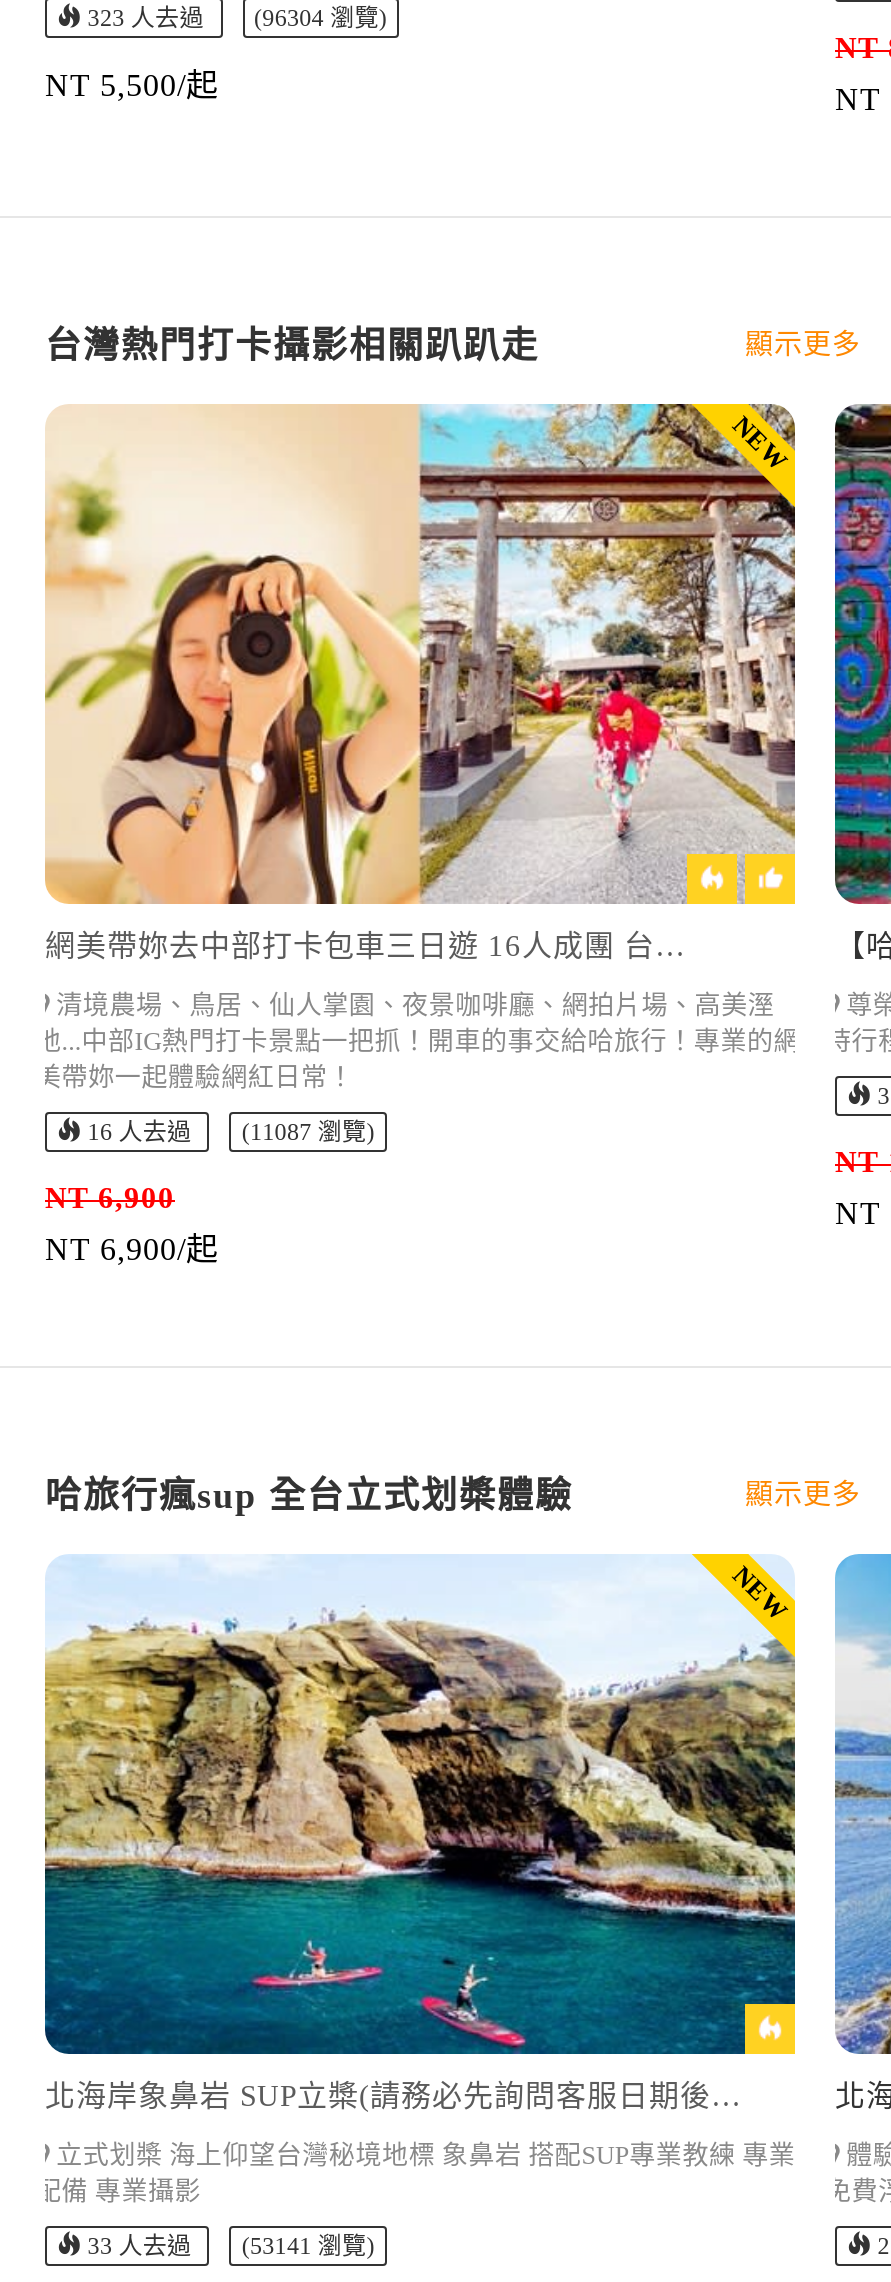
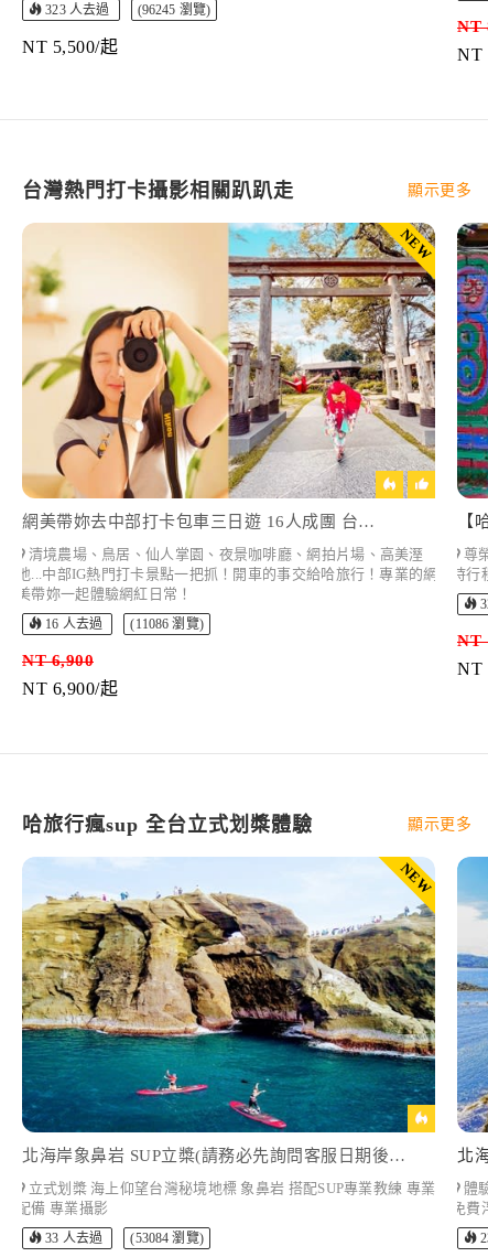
[81,4,387,32] 323 人去過 (96304 瀏覽) -> [42,2,210,18] 323 人去過 (96245 瀏覽)
[81,1118,375,1146] 16 人去過 (11087 瀏覽) -> [42,617,204,632] 16 人去過 (11086 瀏覽)
[81,2232,375,2260] 33 人去過 (53141 瀏覽) -> [42,1231,204,1246] 33 人去過 (53084 瀏覽)

